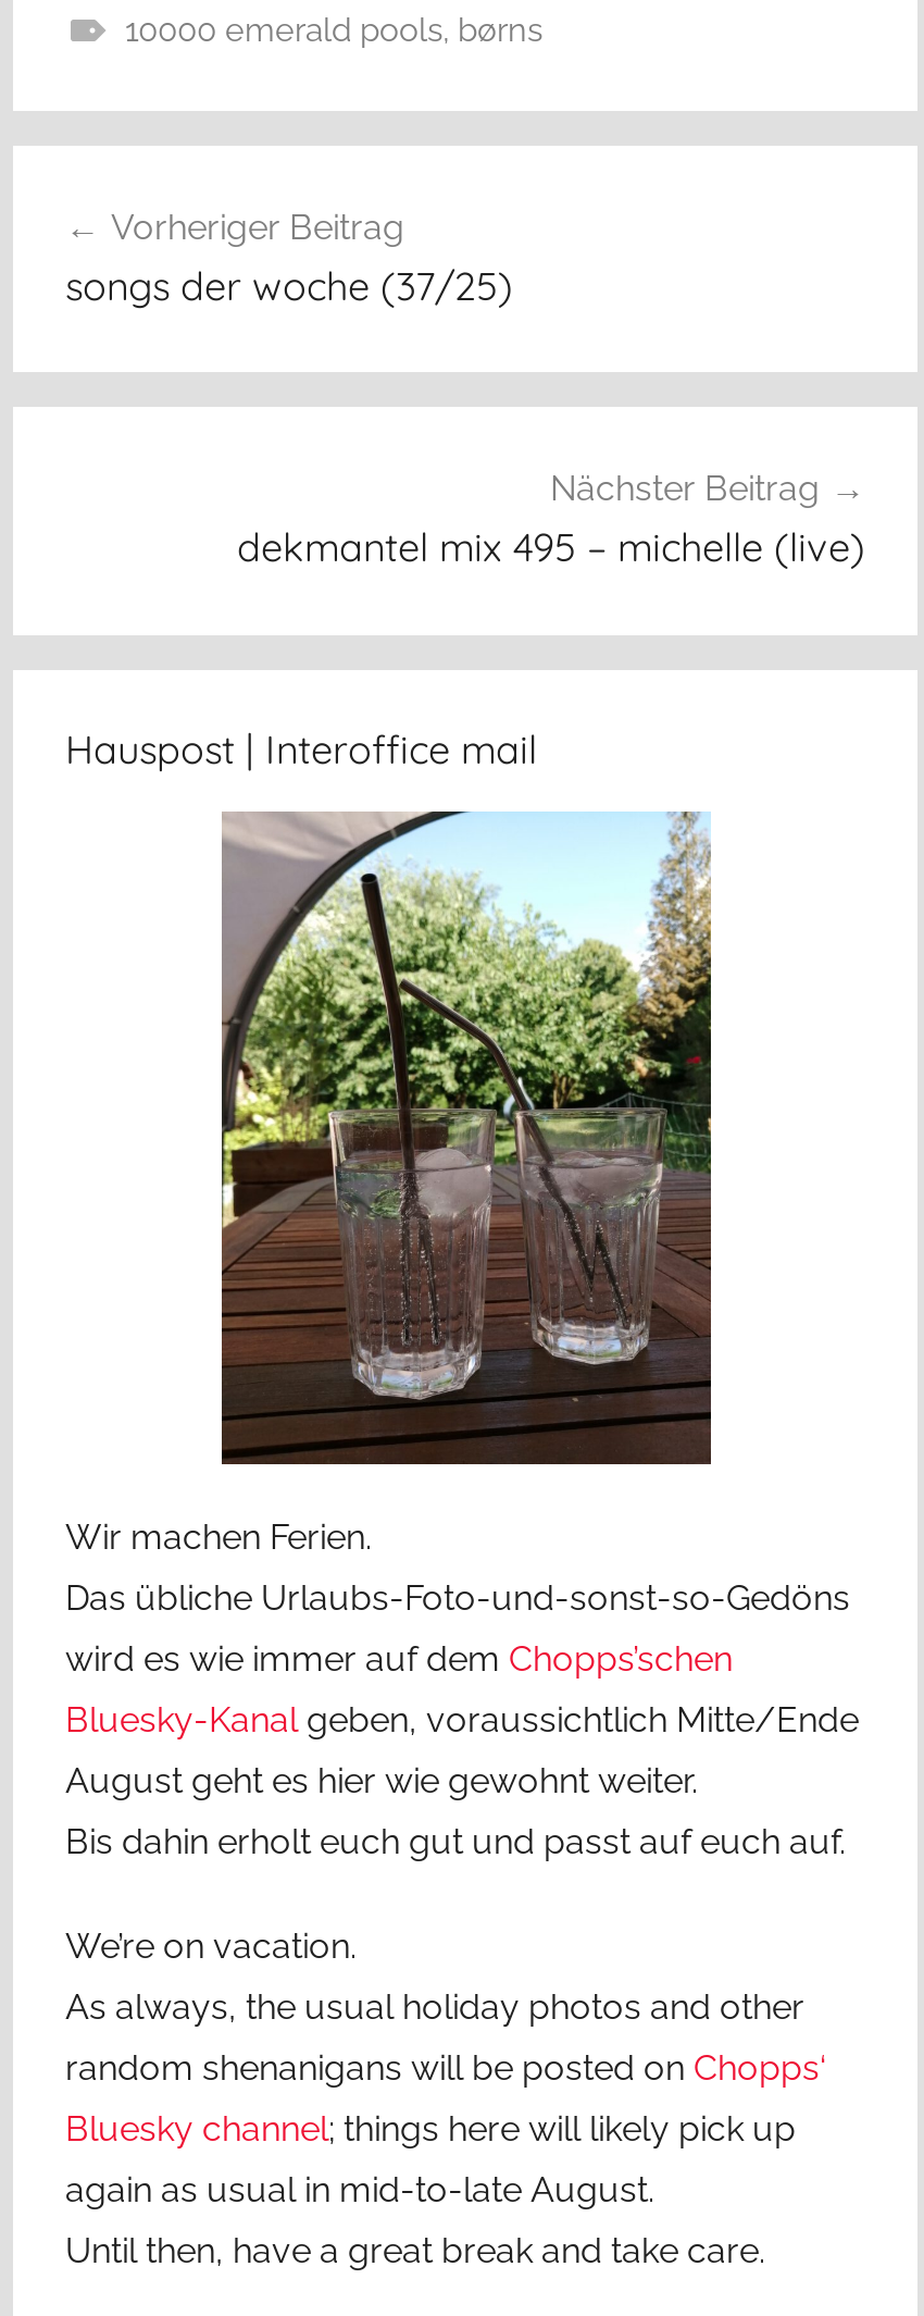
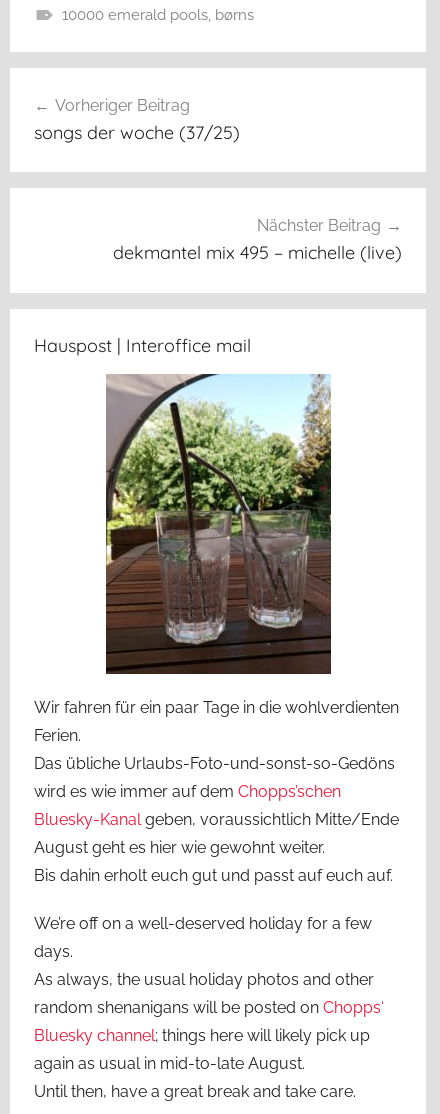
[65,1516,372,1557] Wir machen Ferien. -> [34,698,399,745] Wir fahren für ein paar Tage in die wohlverdienten | Ferien.
[65,1925,357,1966] We’re on vacation. -> [34,914,372,961] We’re off on a well-deserved holiday for a few | days.

